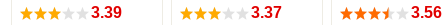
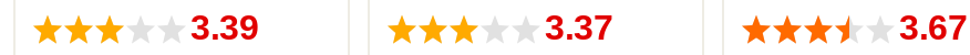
[411,4,442,21] 3.56 -> [899,8,968,45] 3.67

